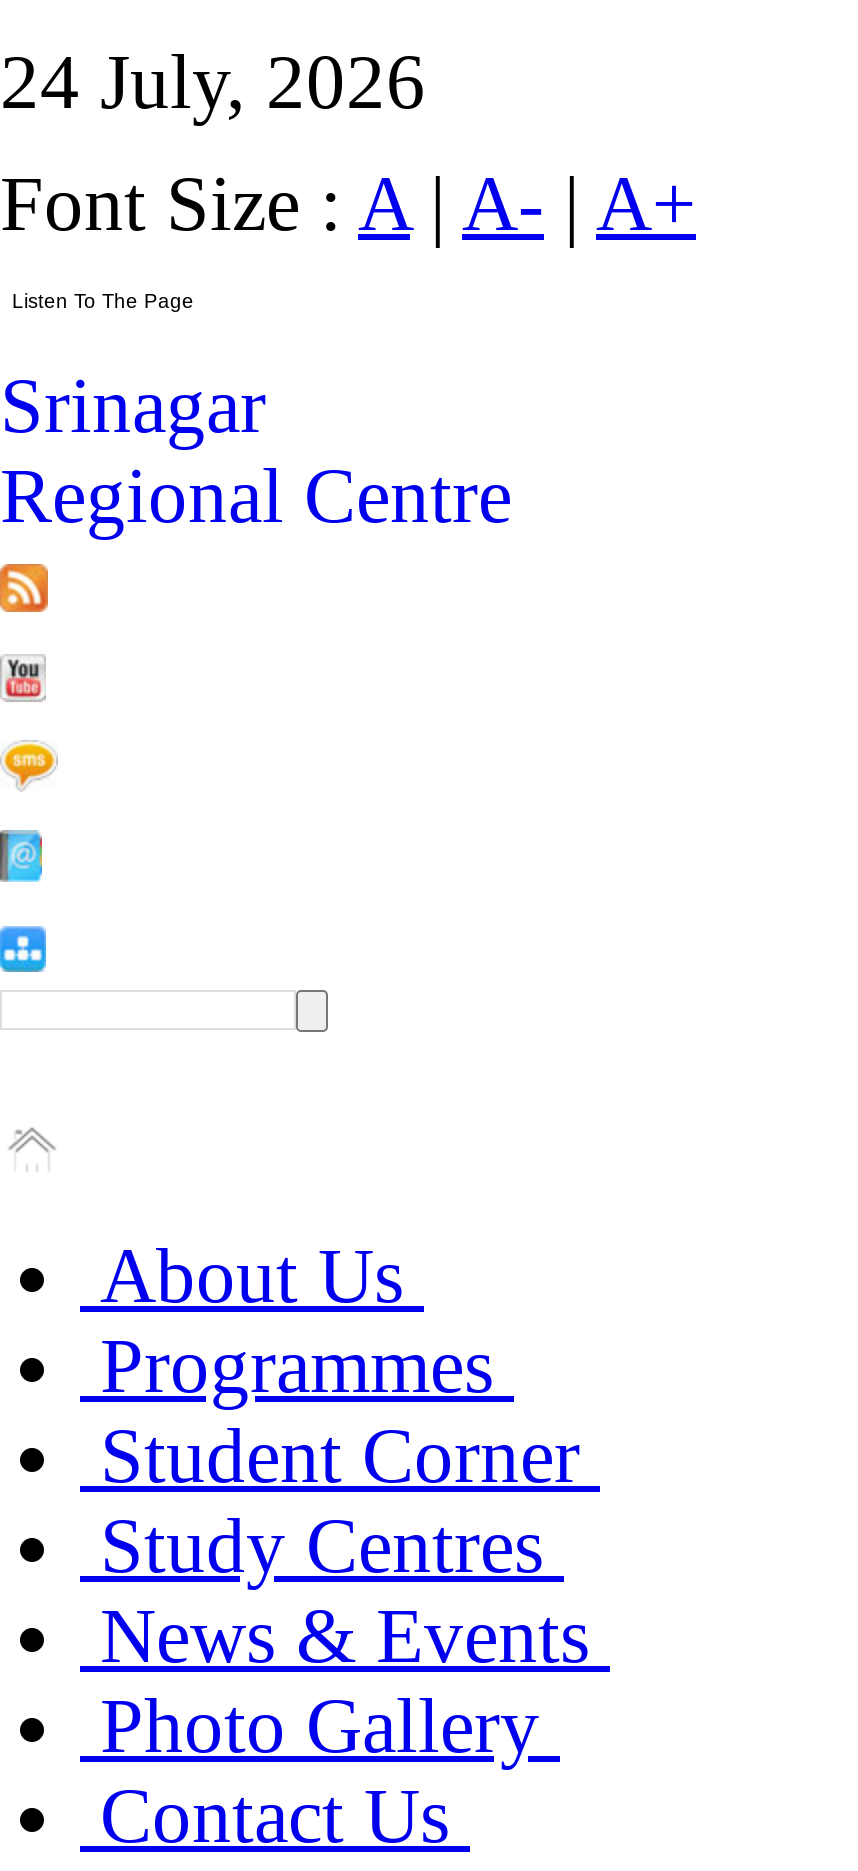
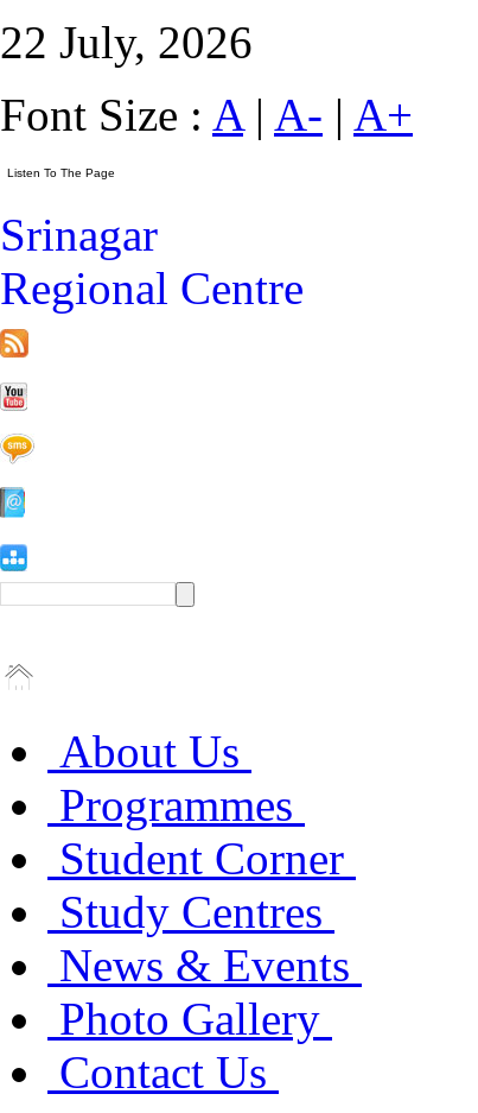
[0,38,426,124] 24 July, 2026 -> [0,17,253,68] 22 July, 2026

